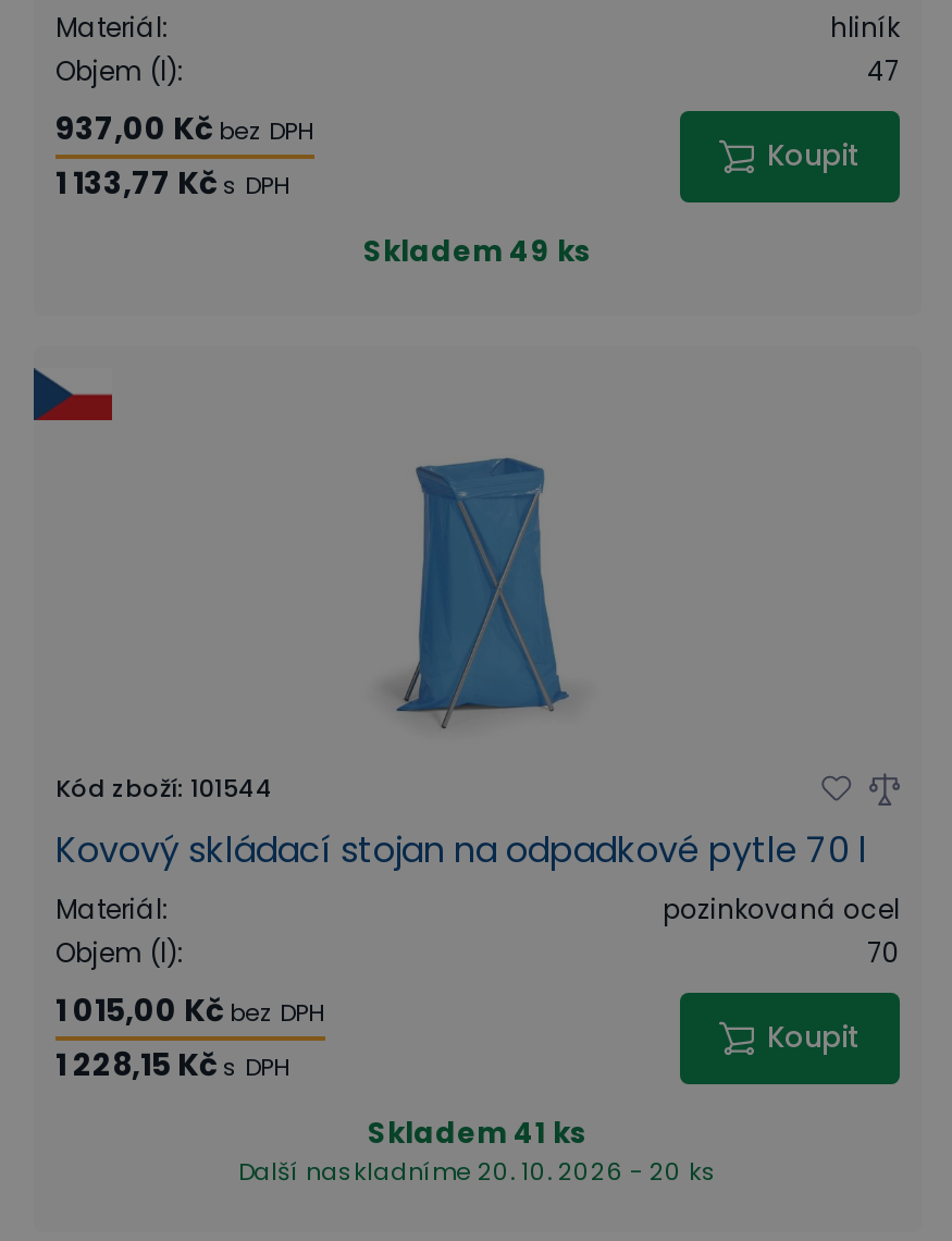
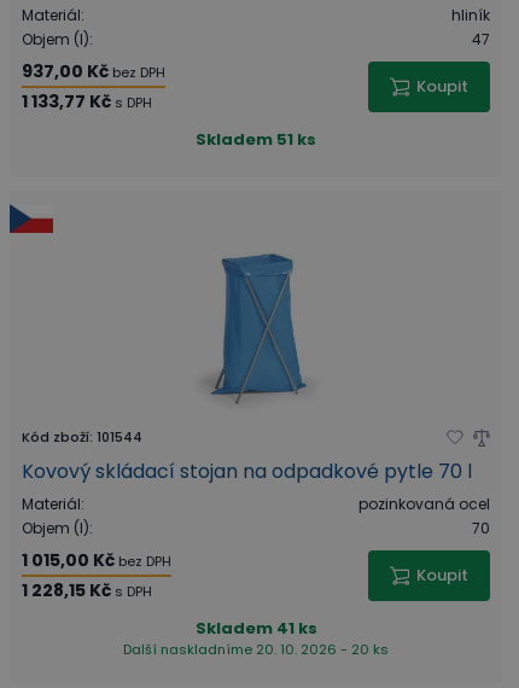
[363,231,592,272] Skladem 49 ks -> [196,128,316,151] Skladem 51 ks

